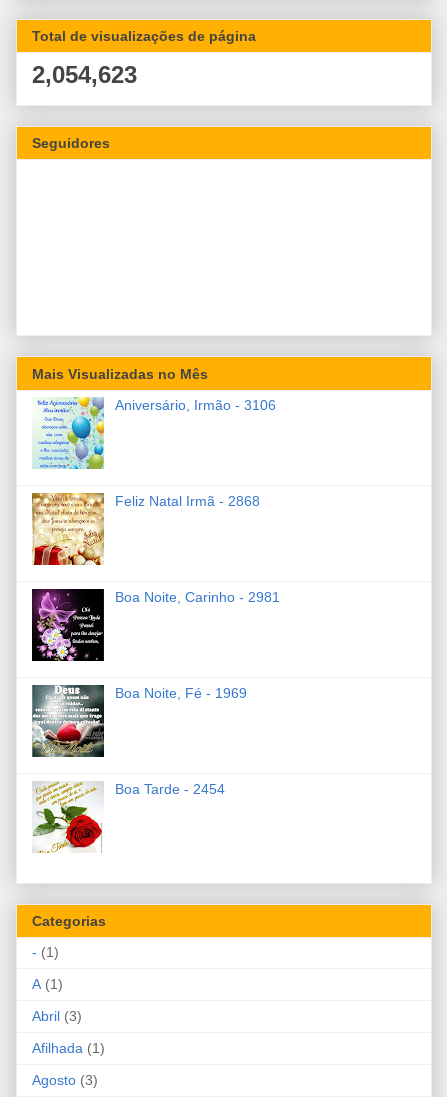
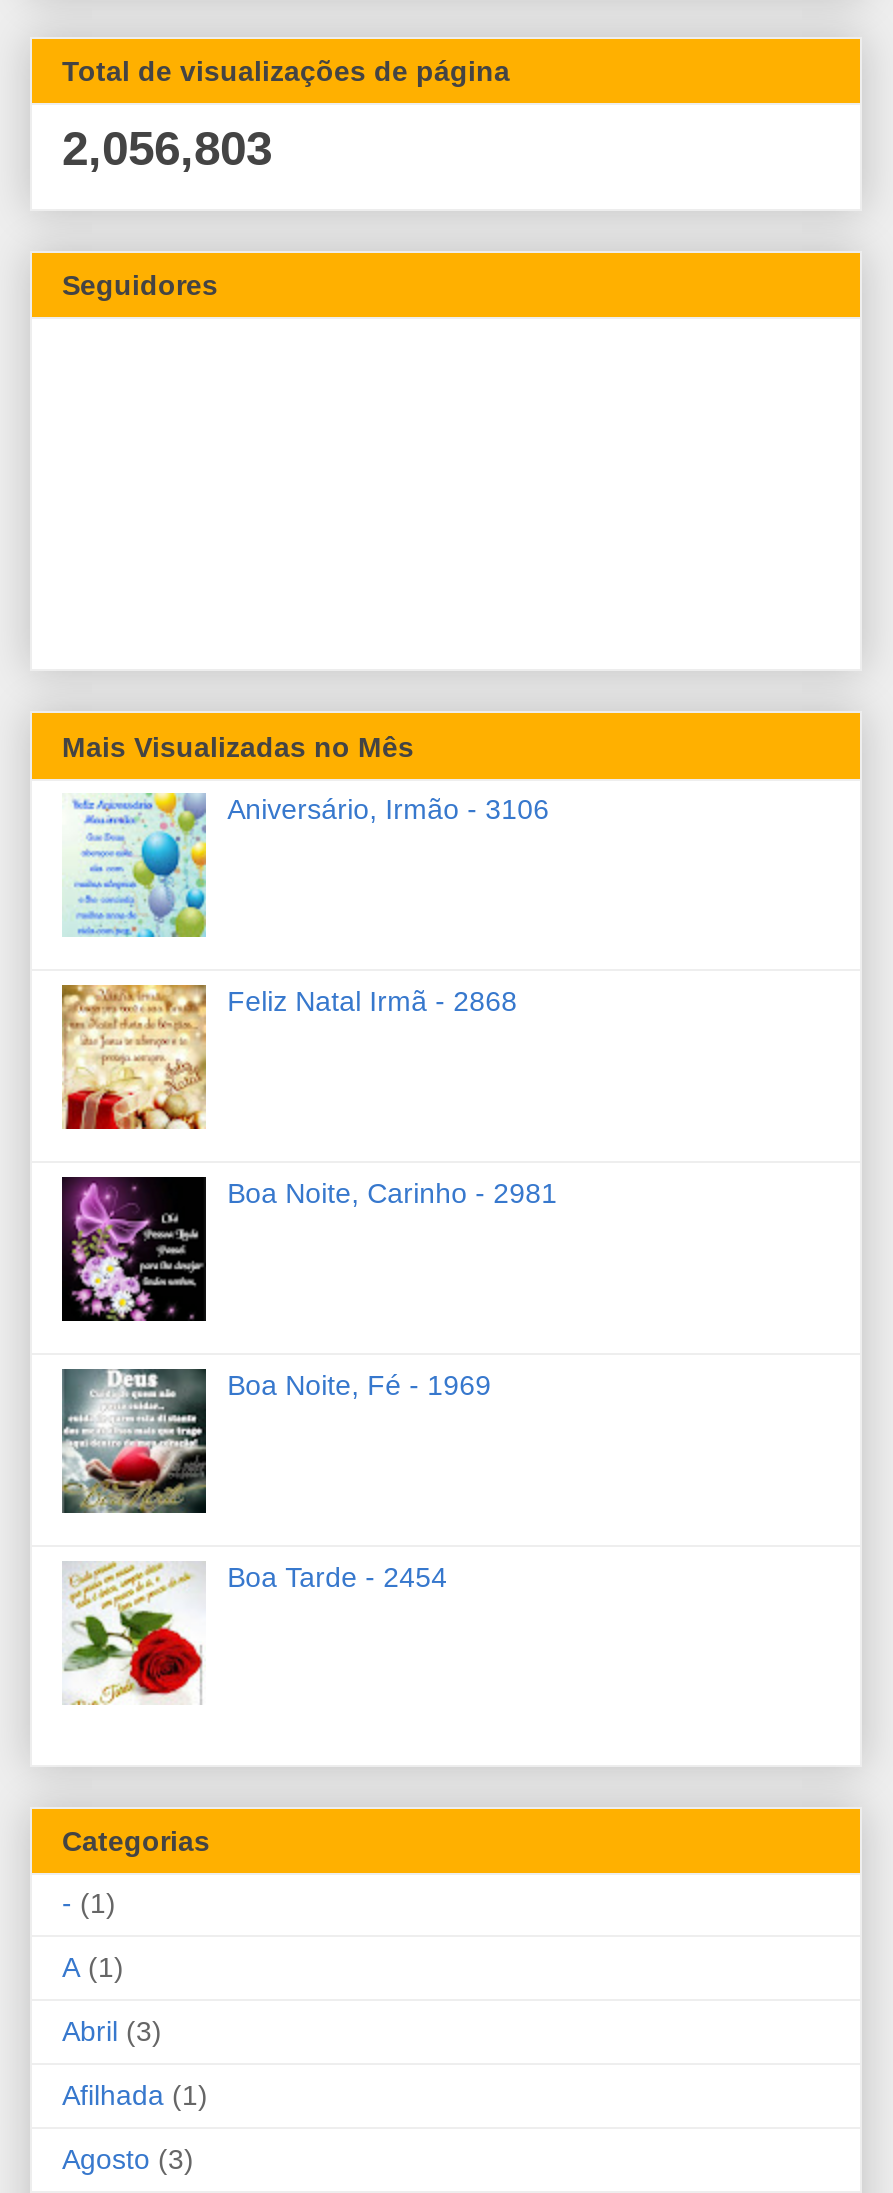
[32,61,137,88] 2,054,623 -> [62,121,272,175] 2,056,803

